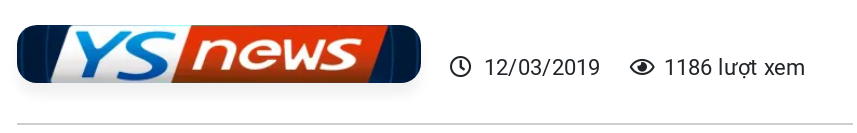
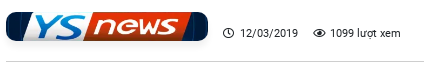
[658,55,806,81] 1186 lượt xem -> [326,27,400,40] 1099 lượt xem

